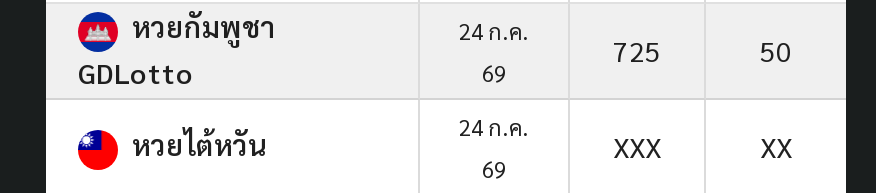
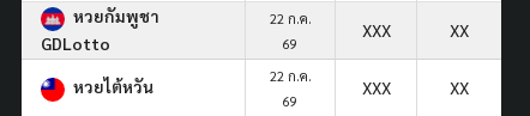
[459,16,529,46] 24 ก.ค. -> [269,9,311,27] 22 ก.ค.
[613,32,792,68] 725 | 50 -> [362,19,469,40] XXX | XX
[459,112,529,142] 24 ก.ค. -> [269,67,311,85] 22 ก.ค.

